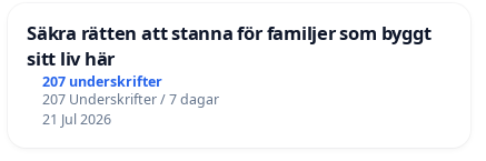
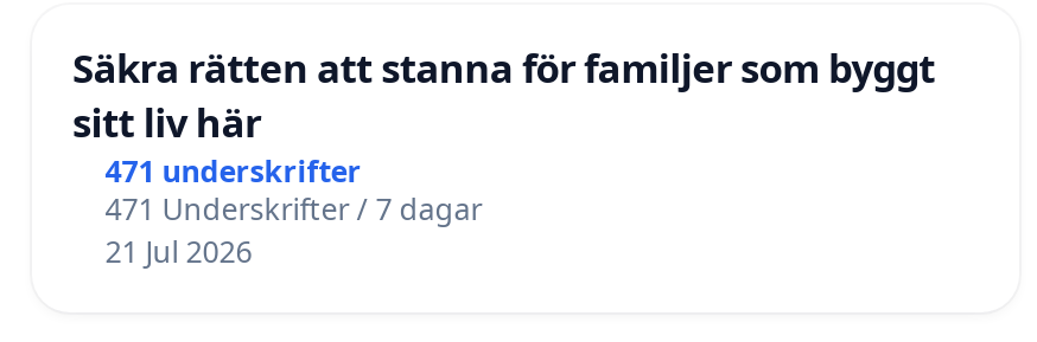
[42,72,162,91] 207 underskrifter -> [105,152,361,192] 471 underskrifter
[42,90,219,109] 207 Underskrifter / 7 dagar -> [105,190,482,230] 471 Underskrifter / 7 dagar

